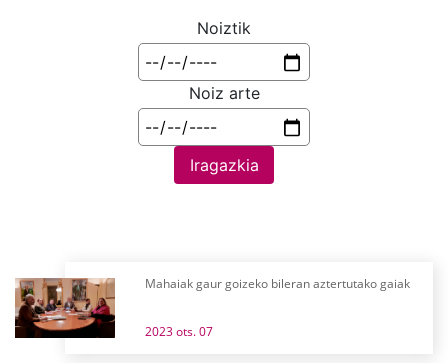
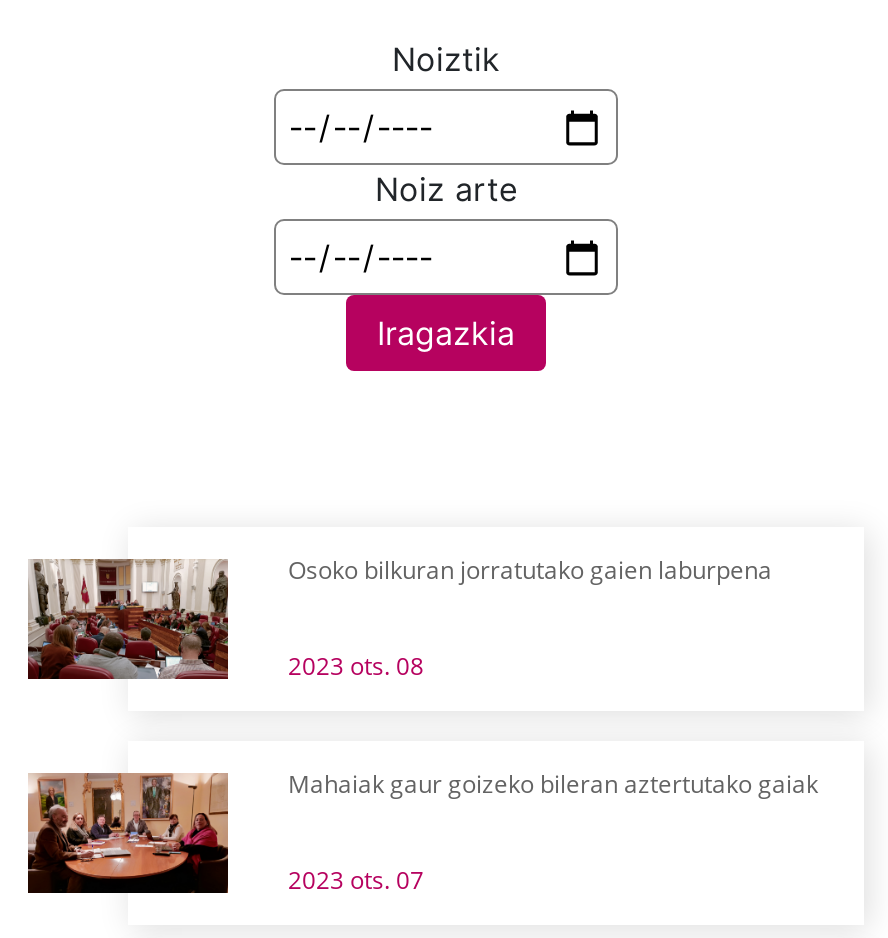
none -> [28,553,772,683] [image] | Osoko bilkuran jorratutako gaien laburpena | 2023 ots. 08

